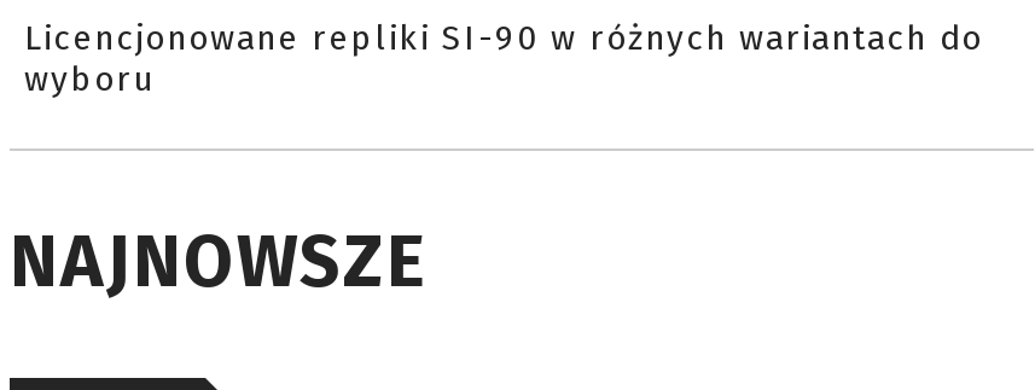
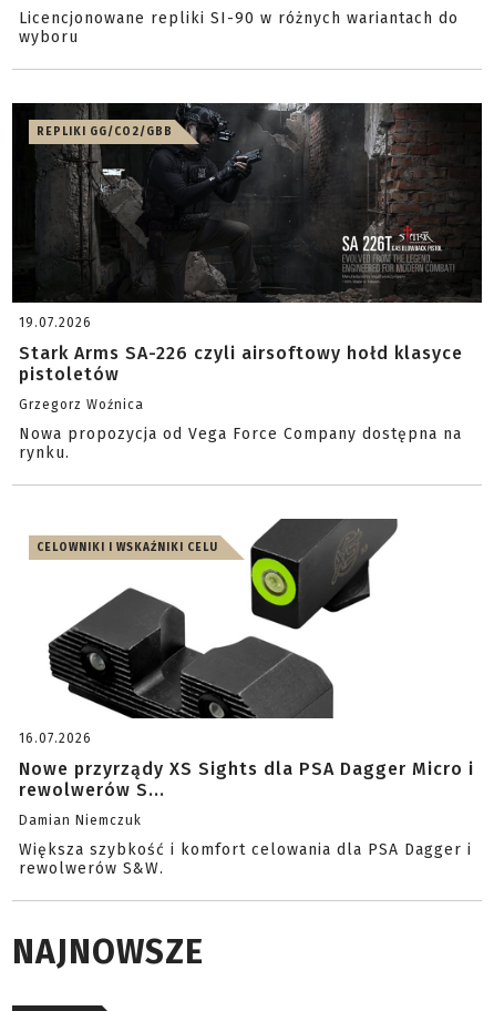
none -> [11,102,483,304] [image] | REPLIKI GG/CO2/GBB
none -> [19,315,463,463] 19.07.2026 | Stark Arms SA-226 czyli airsoftowy hołd klasyce | pistoletów | Grzegorz Woźnica | Nowa propozycja od Vega Force Company dostępna na | rynku.
none -> [19,731,474,878] 16.07.2026 | Nowe przyrządy XS Sights dla PSA Dagger Micro i | rewolwerów S... | Damian Niemczuk | Większa szybkość i komfort celowania dla PSA Dagger i | rewolwerów S&W.
none -> [37,518,399,719] [image] | CELOWNIKI I WSKAŹNIKI CELU

